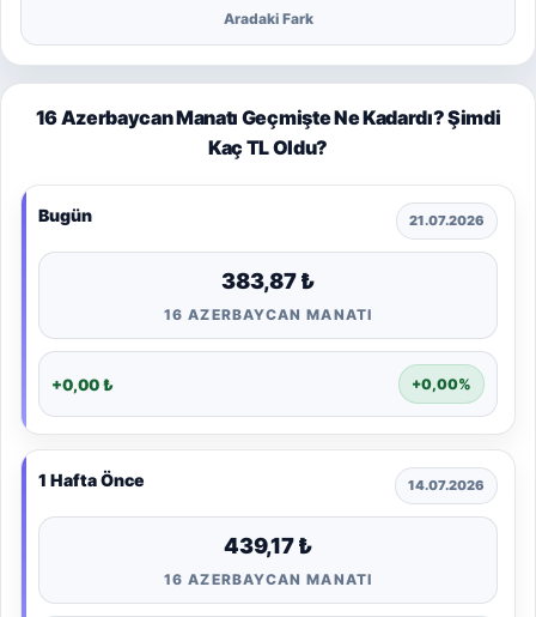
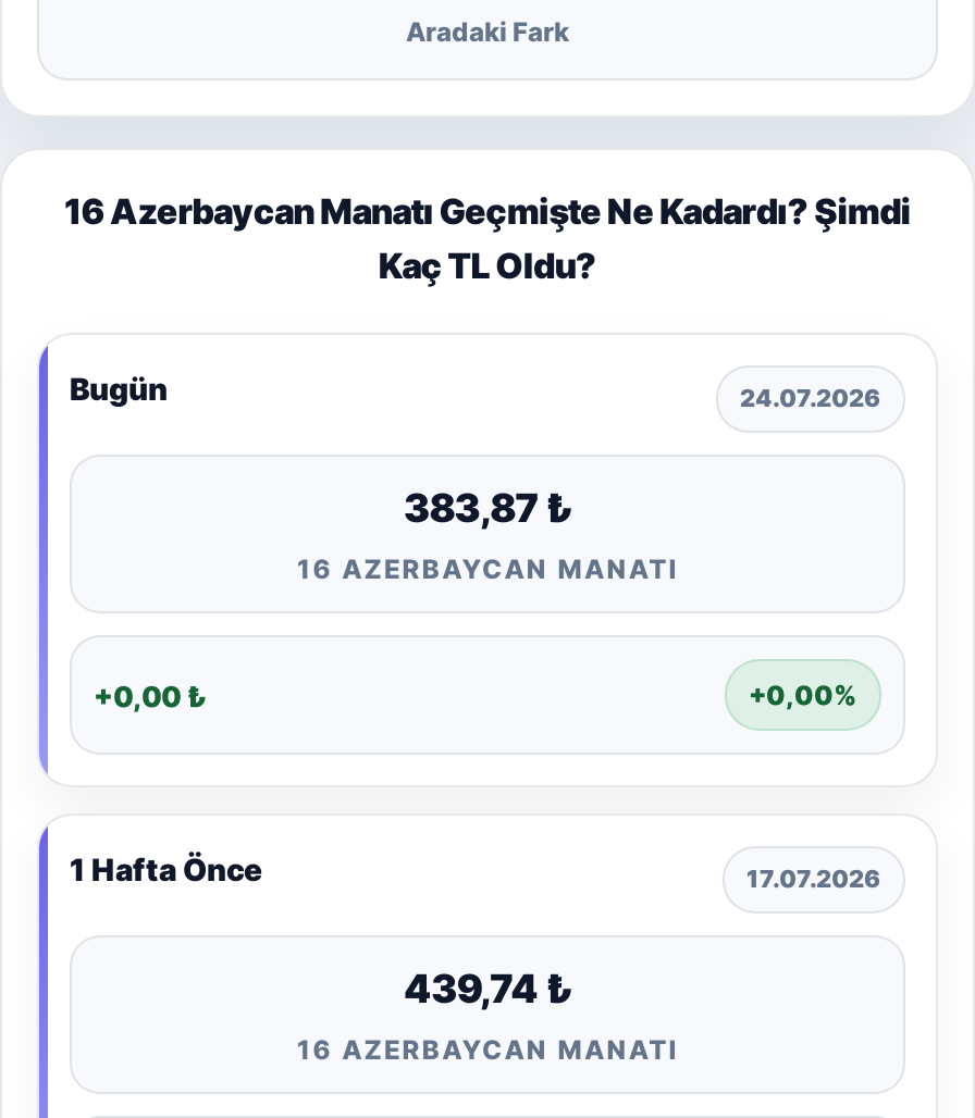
[409,212,485,229] 21.07.2026 -> [740,383,881,413] 24.07.2026
[408,477,485,494] 14.07.2026 -> [746,864,881,894] 17.07.2026
[224,533,312,558] 439,17 ₺ -> [403,966,572,1011] 439,74 ₺

